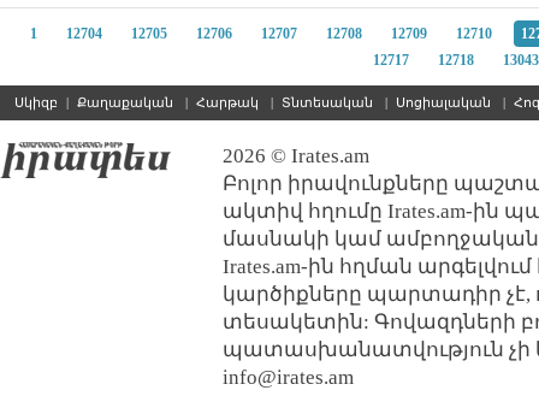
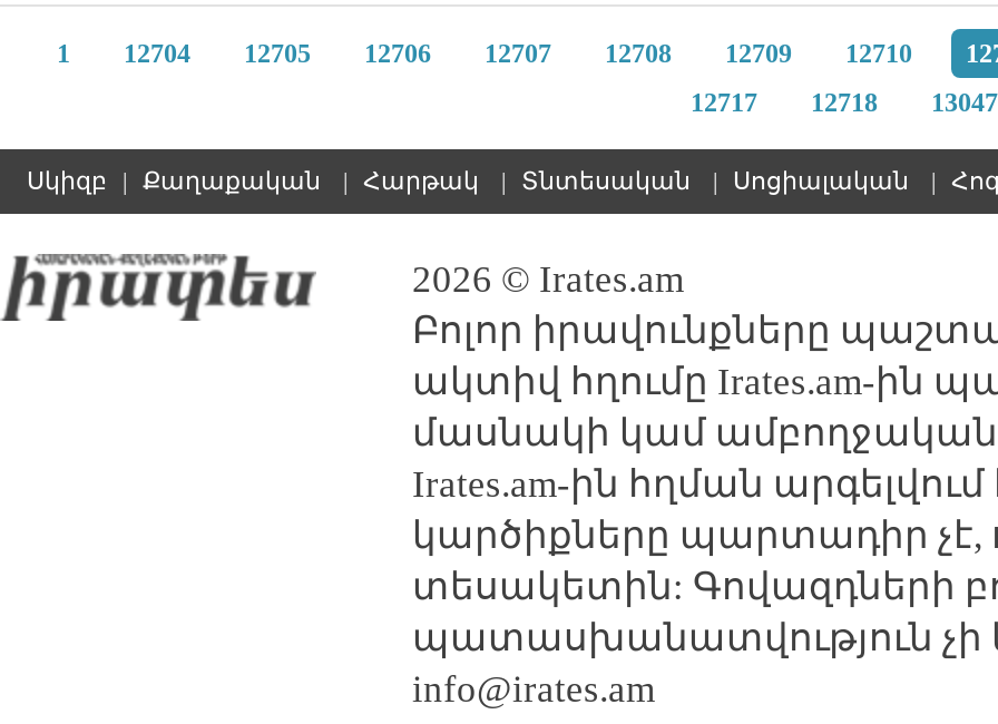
[373,52,539,69] 12717 12718 13043 -> [691,87,998,118] 12717 12718 13047

